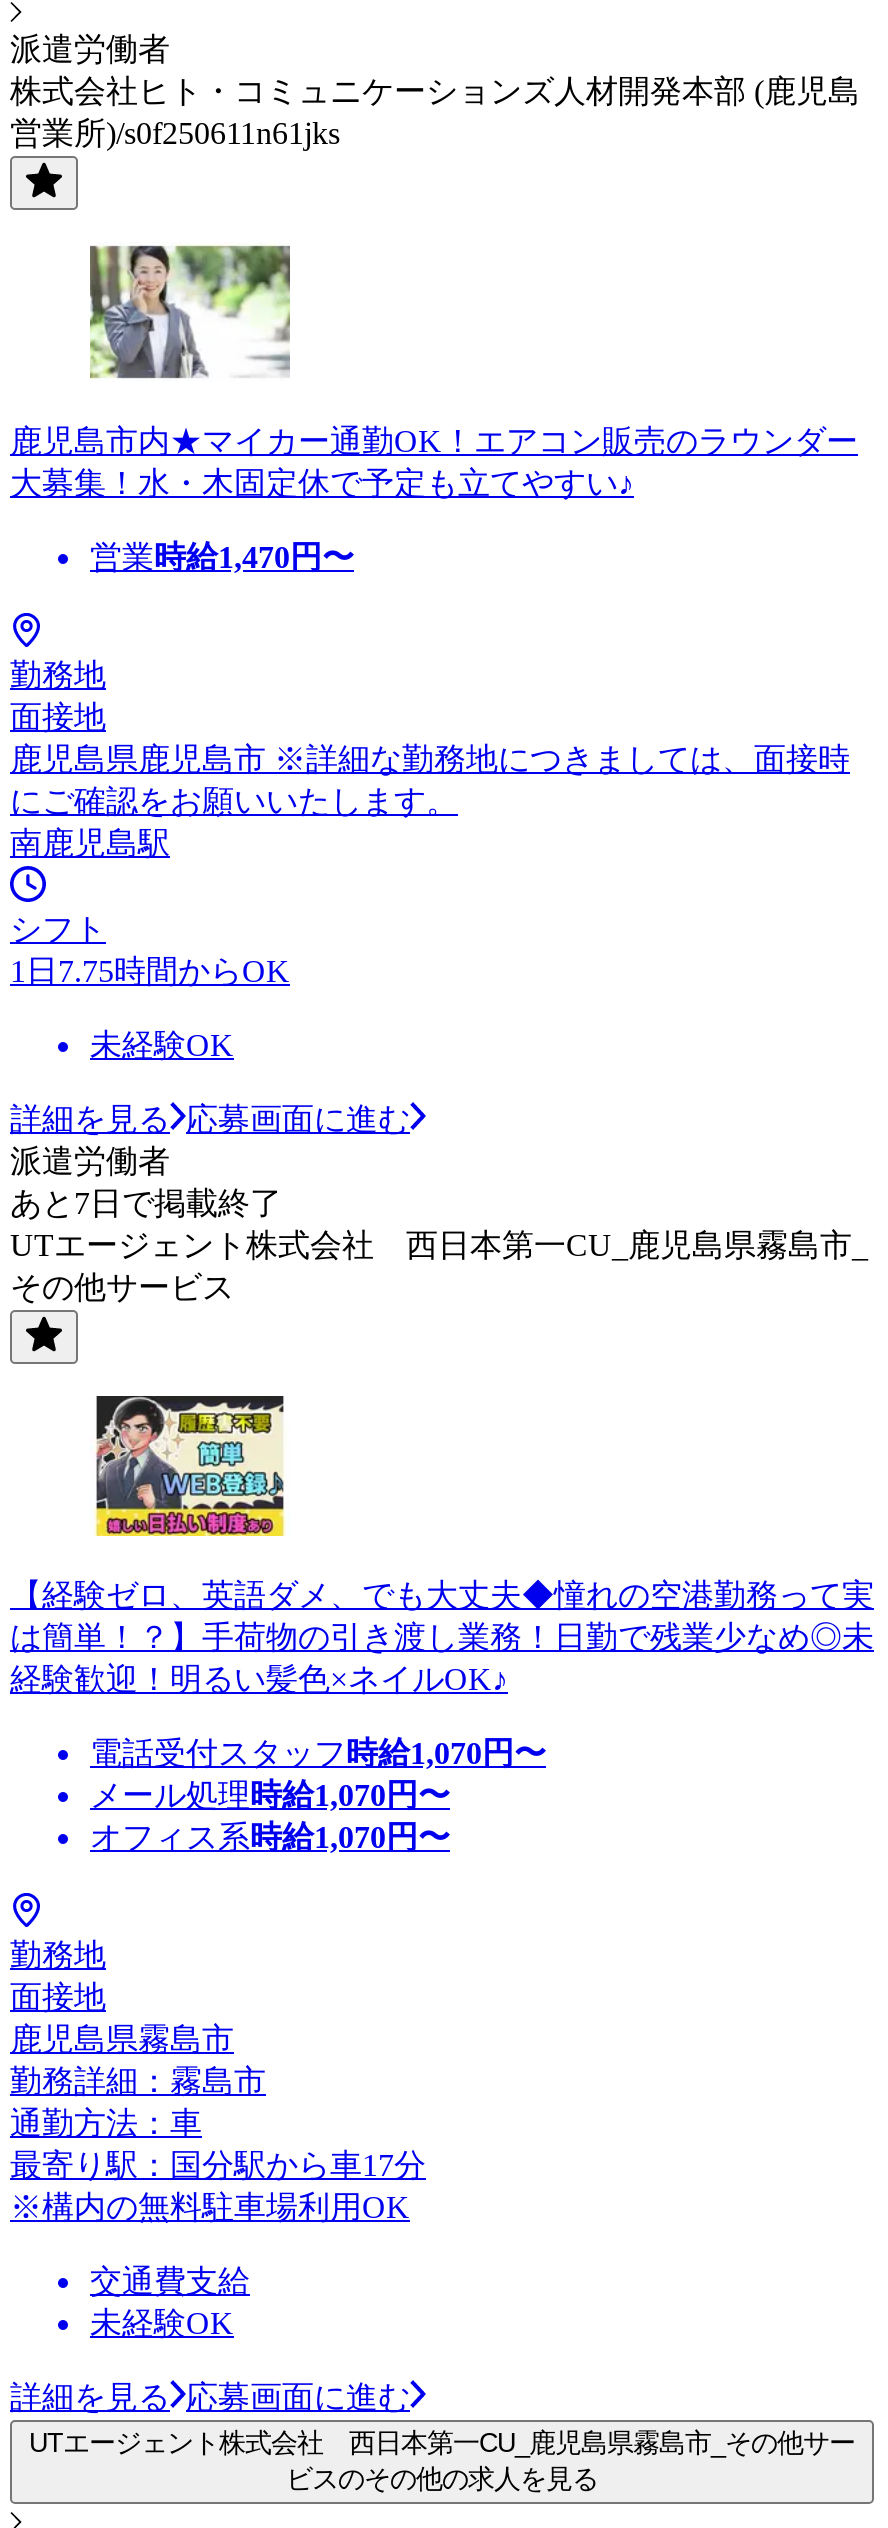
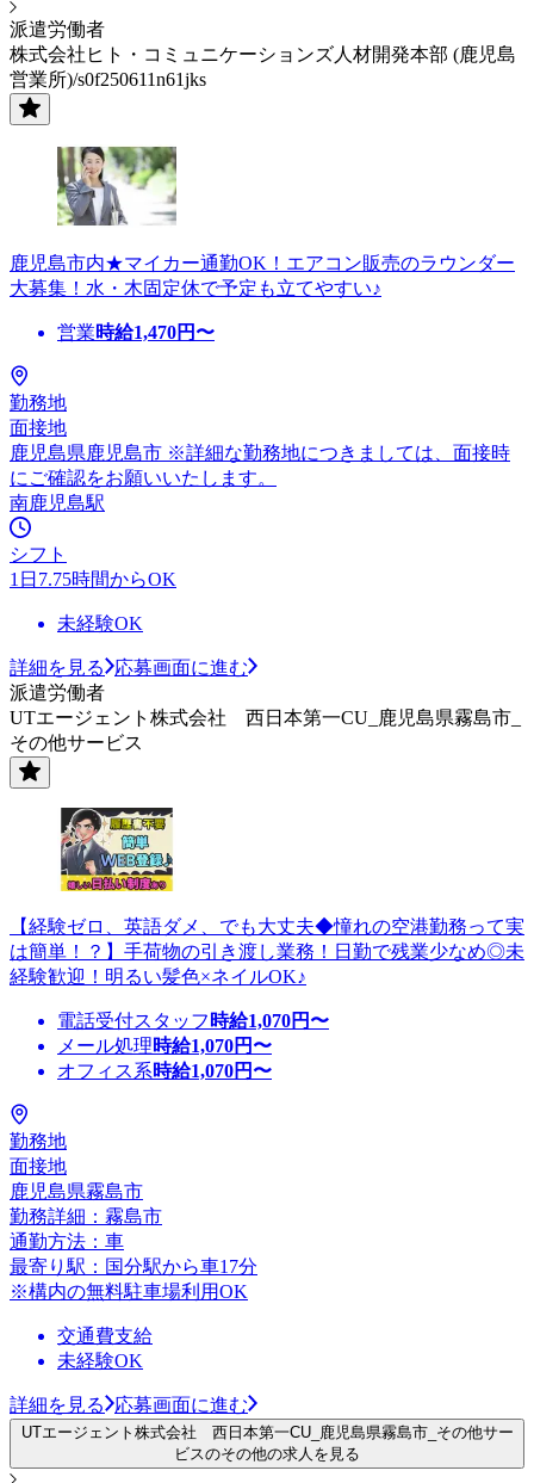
[10,1186,282,1220] あと7日で掲載終了 -> none

